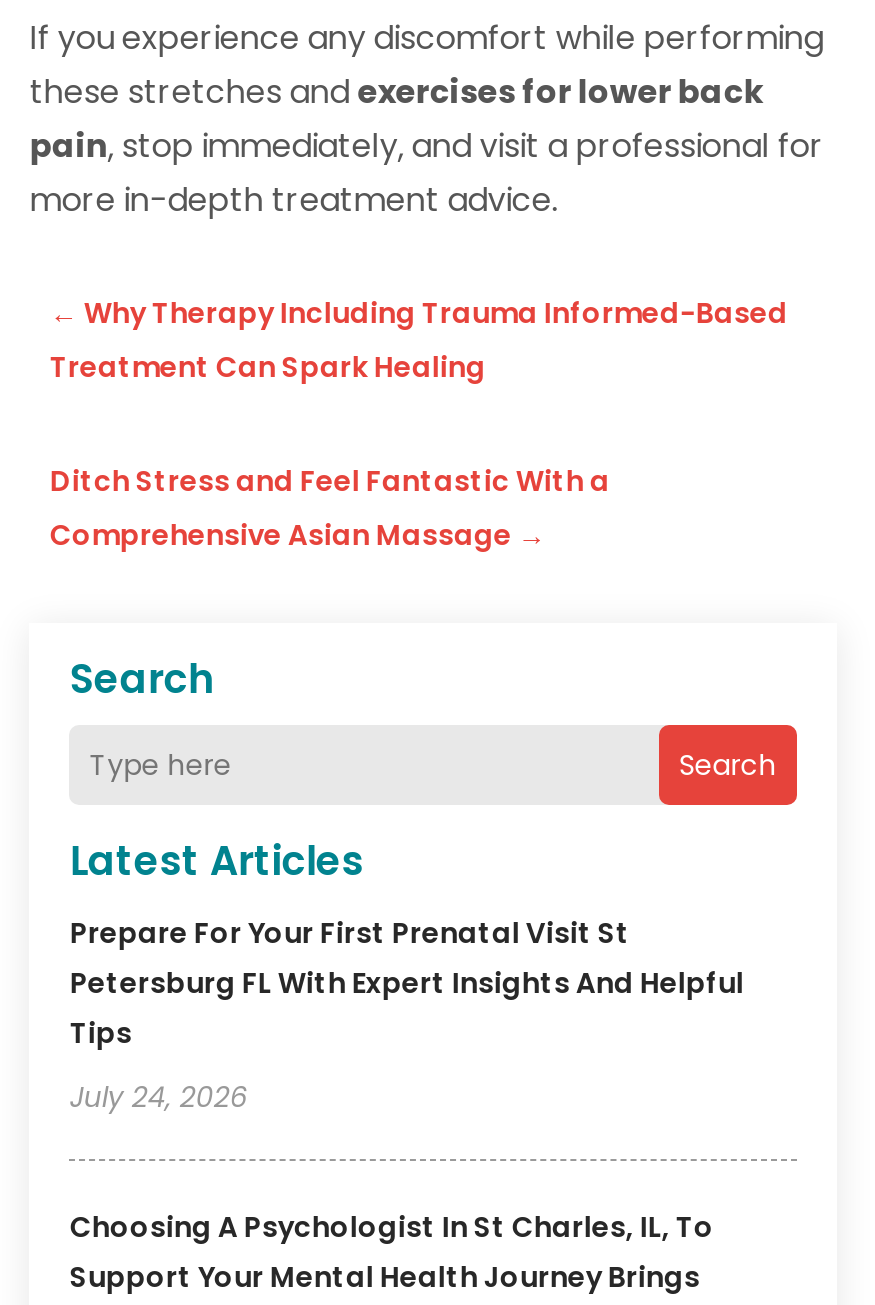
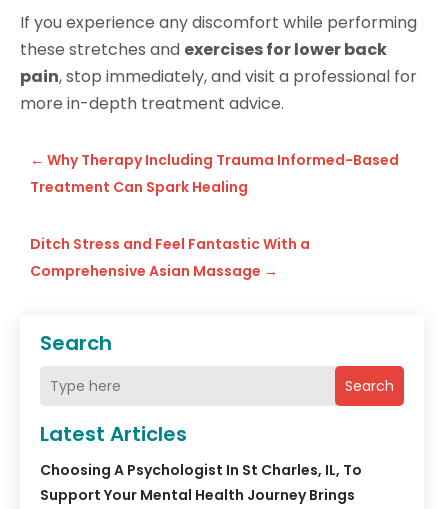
[70,914,744,1118] Prepare For Your First Prenatal Visit St | Petersburg FL With Expert Insights And Helpful | Tips | July 24, 2026 -> none

